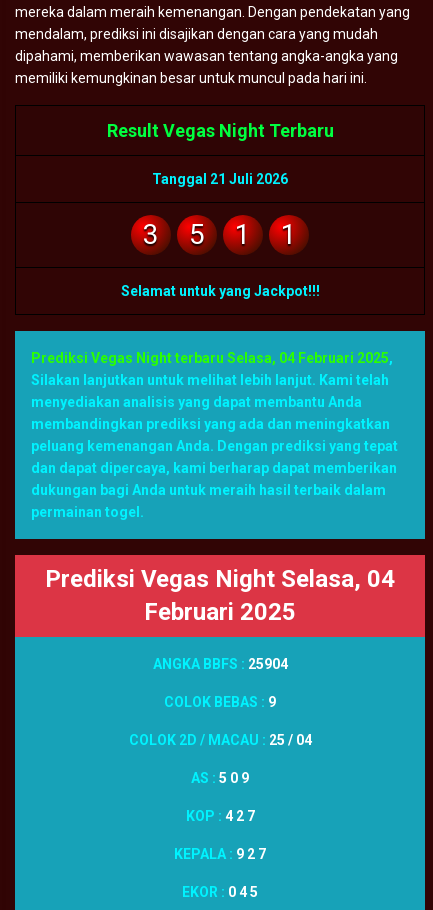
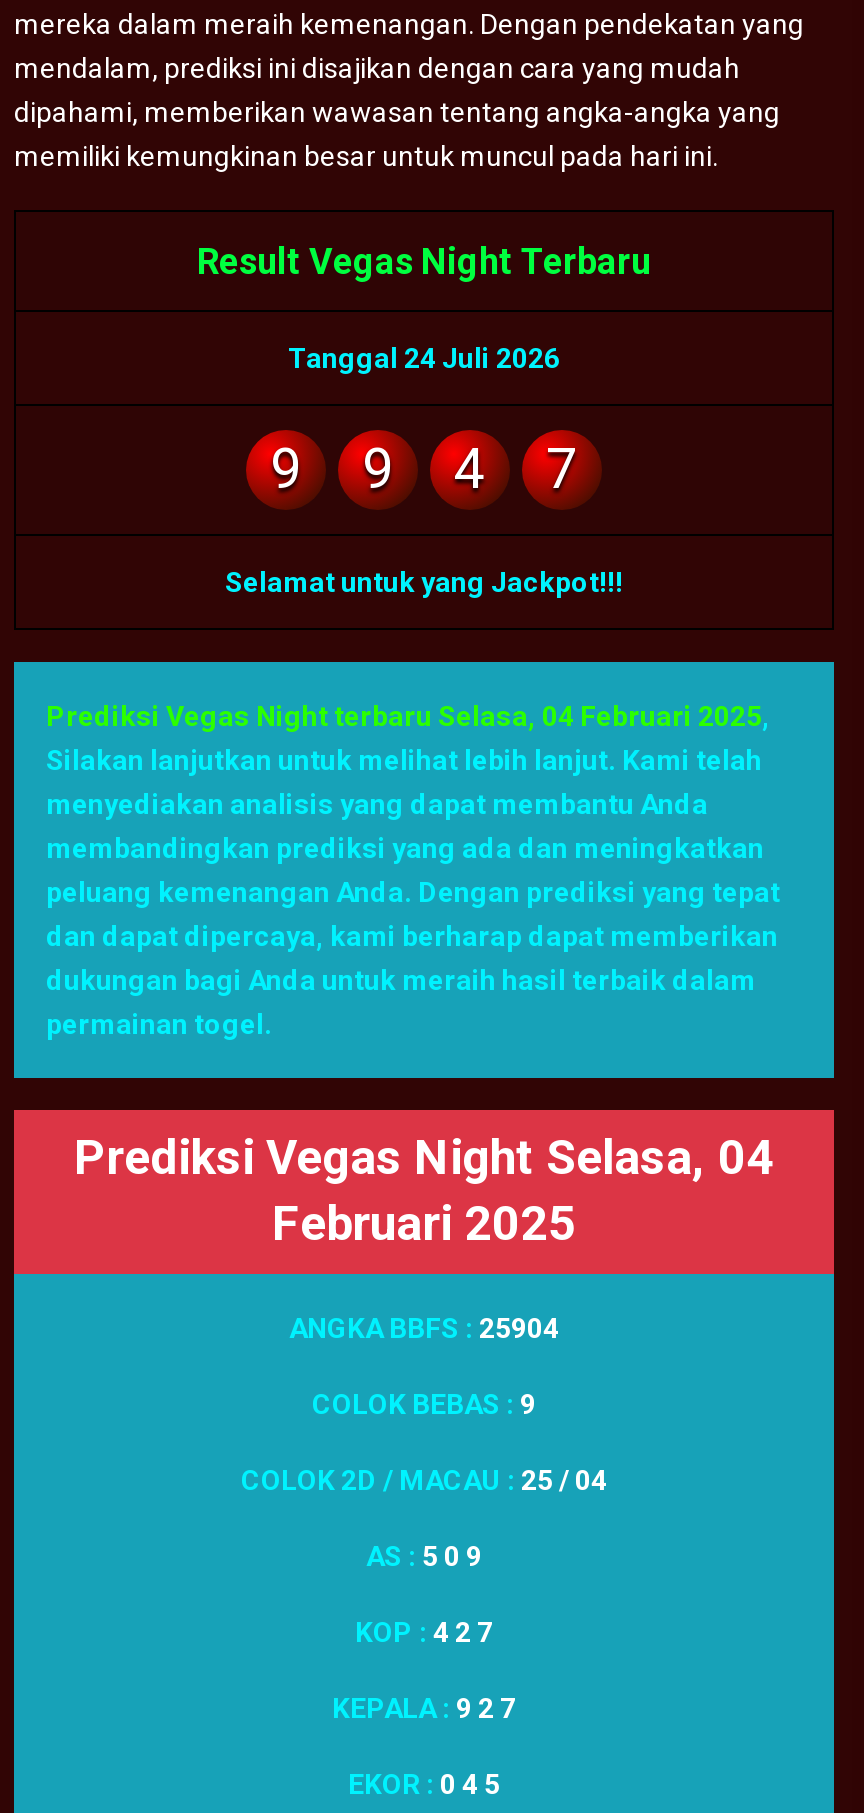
[152,171,288,187] Tanggal 21 Juli 2026 -> [288,343,560,375] Tanggal 24 Juli 2026
[143,218,159,251] 3 -> [270,437,302,503] 9
[189,218,205,251] 5 -> [362,437,394,503] 9
[235,218,251,251] 1 -> [454,437,486,503] 4
[281,218,297,251] 1 -> [546,437,578,503] 7

